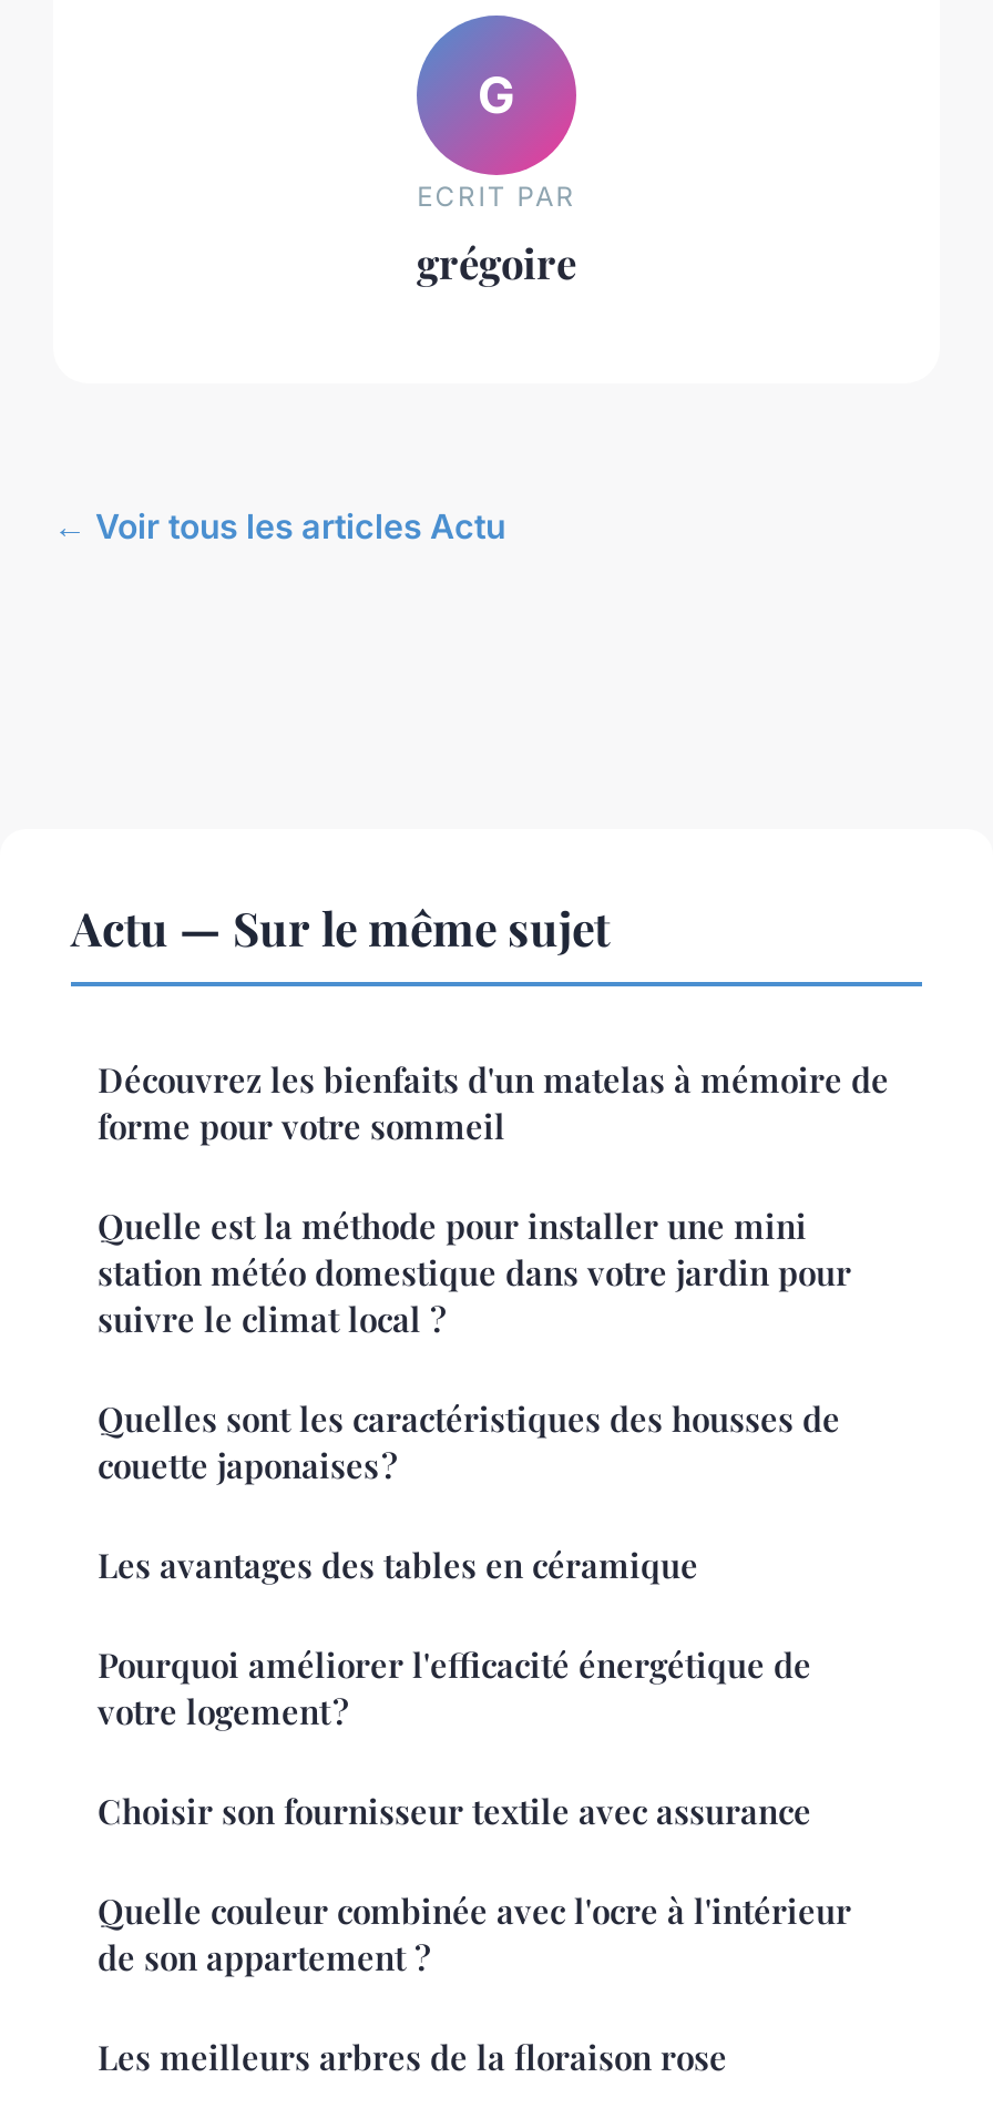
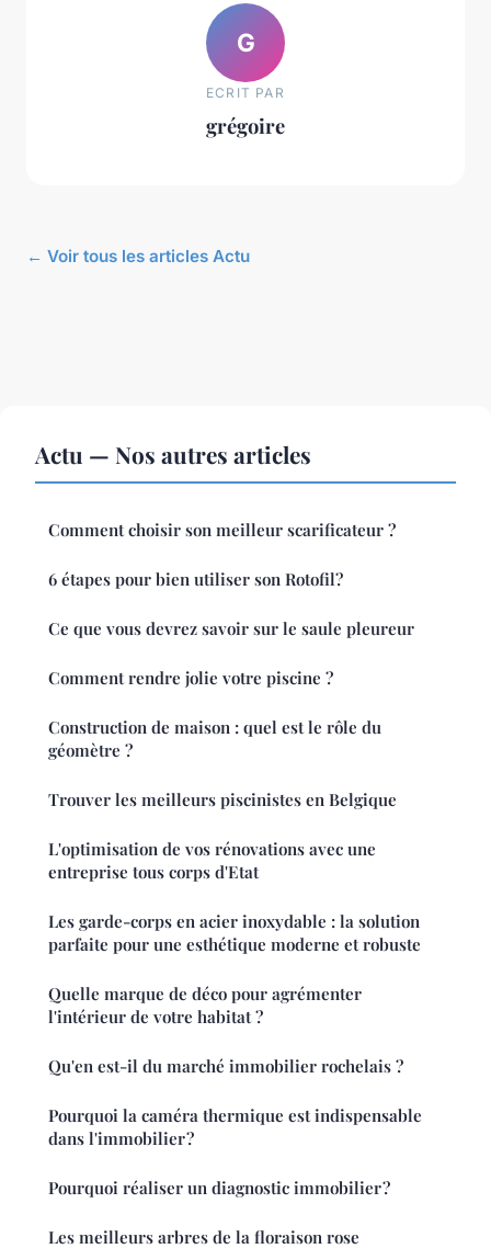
[71,894,889,1978] Actu — Sur le même sujet | Découvrez les bienfaits d'un matelas à mémoire de | forme pour votre sommeil | Quelle est la méthode pour installer une mini | station météo domestique dans votre jardin pour | suivre le climat local ? | Quelles sont les caractéristiques des housses de | couette japonaises ? | Les avantages des tables en céramique | Pourquoi améliorer l'efficacité énergétique de | votre logement ? | Choisir son fournisseur textile avec assurance | Quelle couleur combinée avec l'ocre à l'intérieur | de son appartement ? -> [35,438,422,1198] Actu — Nos autres articles | Comment choisir son meilleur scarificateur ? | 6 étapes pour bien utiliser son Rotofil? | Ce que vous devrez savoir sur le saule pleureur | Comment rendre jolie votre piscine ? | Construction de maison : quel est le rôle du | géomètre ? | Trouver les meilleurs piscinistes en Belgique | L'optimisation de vos rénovations avec une | entreprise tous corps d'Etat | Les garde-corps en acier inoxydable : la solution | parfaite pour une esthétique moderne et robuste | Quelle marque de déco pour agrémenter | l'intérieur de votre habitat ? | Qu'en est-il du marché immobilier rochelais ? | Pourquoi la caméra thermique est indispensable | dans l'immobilier ? | Pourquoi réaliser un diagnostic immobilier ?

